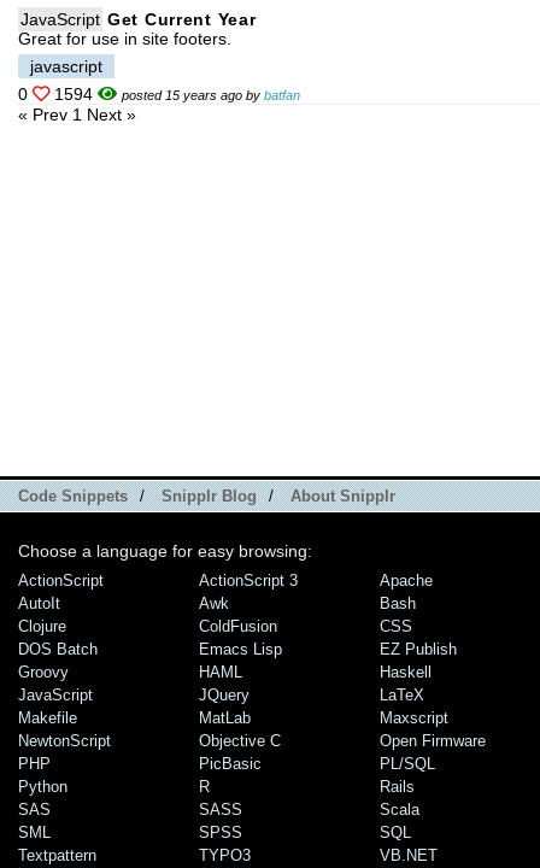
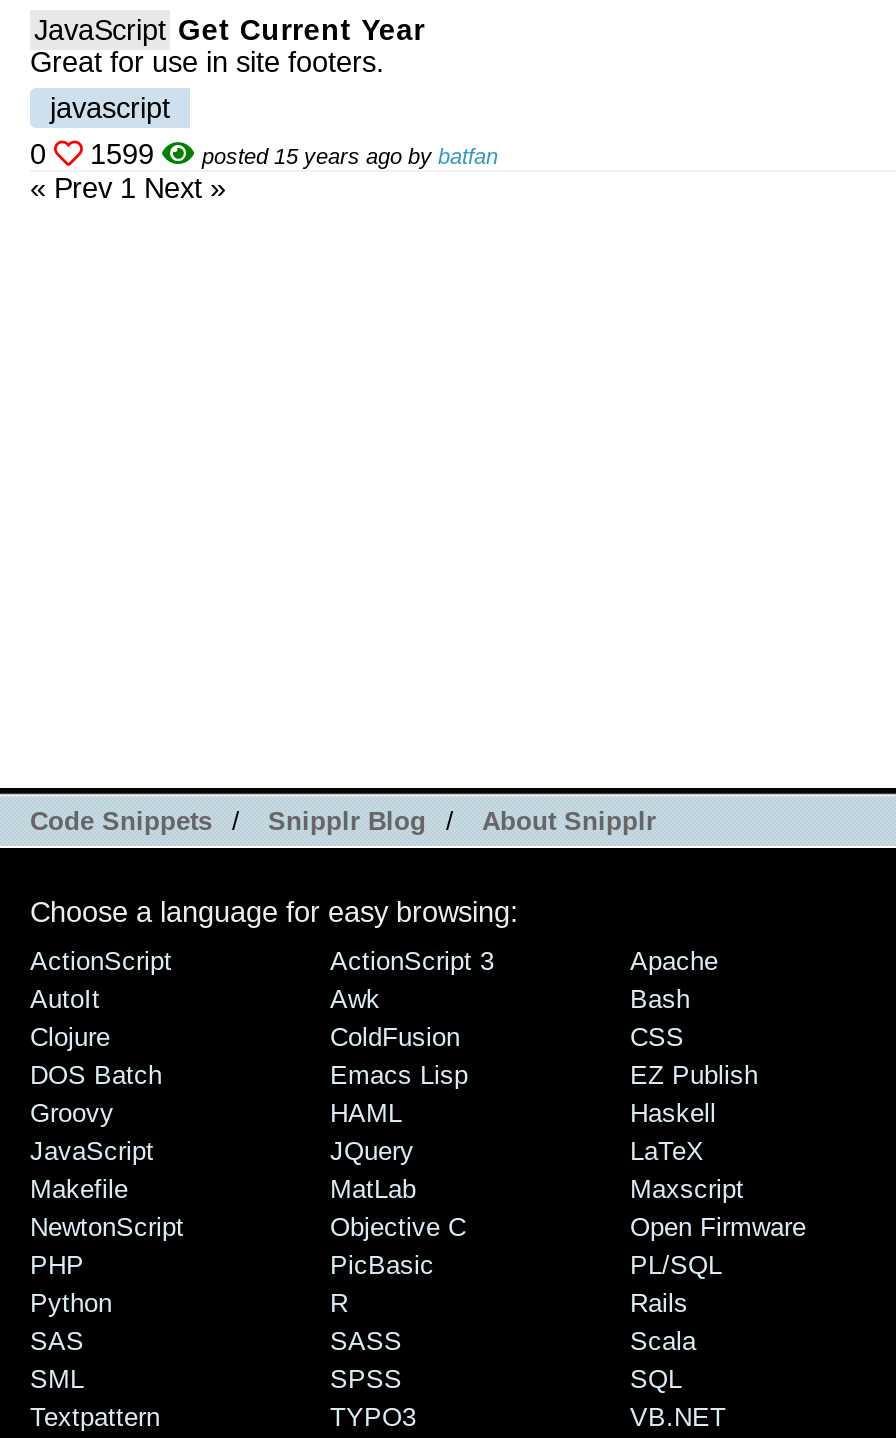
[18,84,300,103] 0 1594 posted 15 years ago by batfan -> [30,137,498,169] 0 1599 posted 15 years ago by batfan

